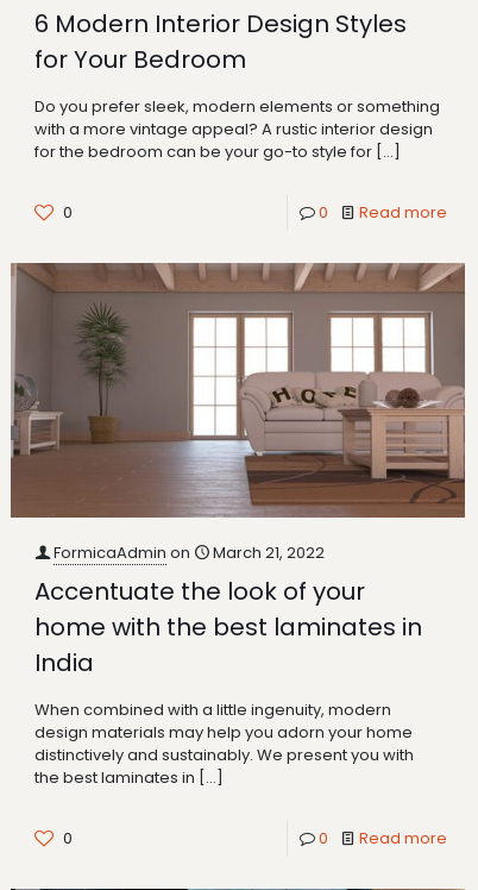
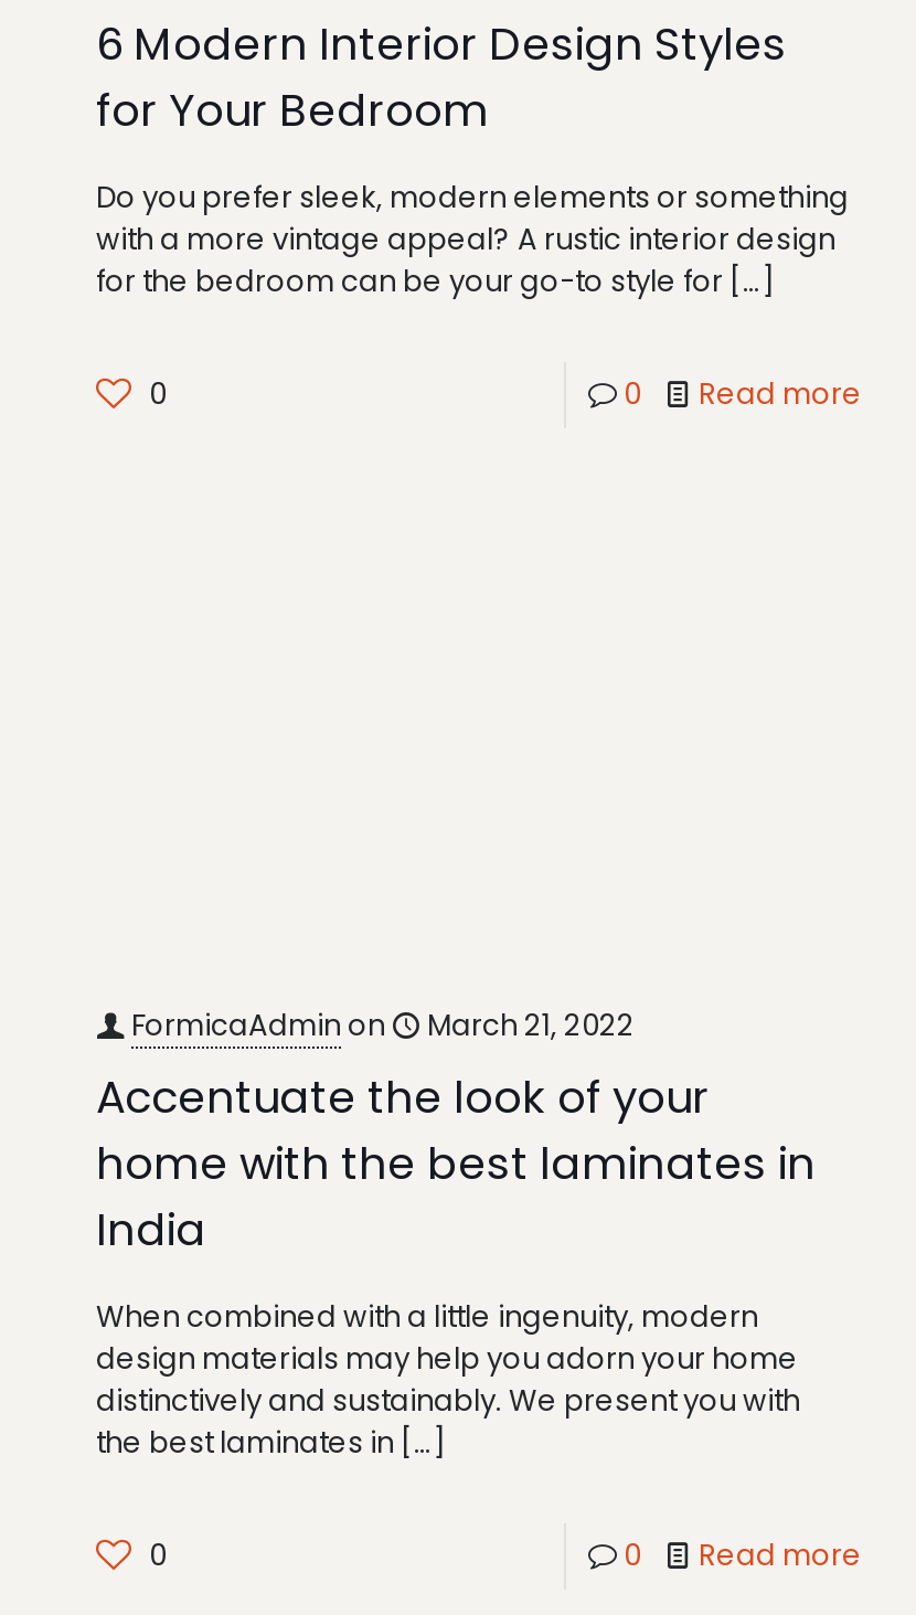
[10,262,466,519] [image] -> none

